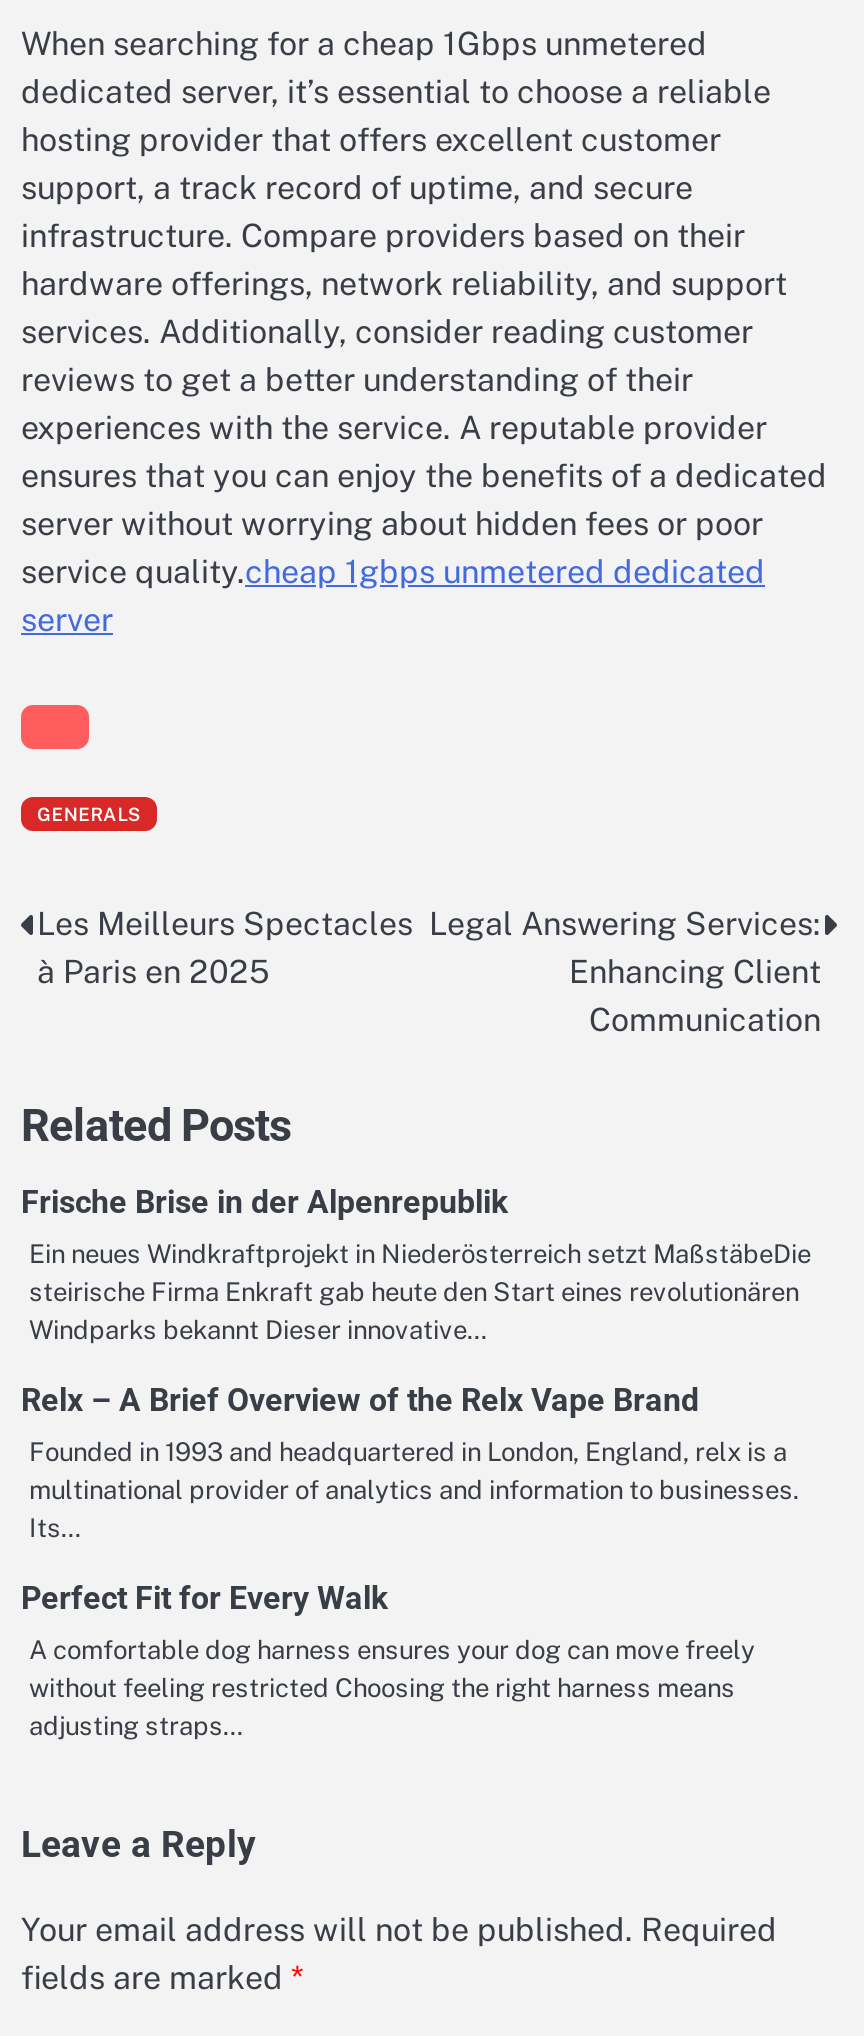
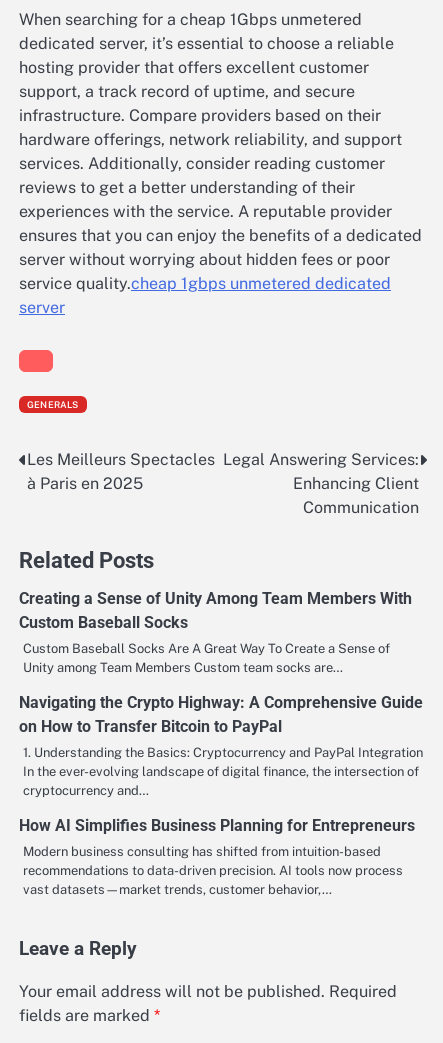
[21,1184,509,1222] Frische Brise in der Alpenrepublik -> [19,589,412,632] Creating a Sense of Unity Among Team Members With | Custom Baseball Socks
[29,1240,811,1346] Ein neues Windkraftprojekt in Niederösterreich setzt MaßstäbeDie | steirische Firma Enkraft gab heute den Start eines revolutionären | Windparks bekannt Dieser innovative… -> [23,641,390,675] Custom Baseball Socks Are A Great Way To Create a Sense of | Unity among Team Members Custom team socks are…
[21,1382,699,1420] Relx – A Brief Overview of the Relx Vape Brand -> [19,693,423,736] Navigating the Crypto Highway: A Comprehensive Guide | on How to Transfer Bitcoin to PayPal
[29,1438,799,1544] Founded in 1993 and headquartered in London, England, relx is a | multinational provider of analytics and information to businesses. | Its… -> [23,745,423,798] 1. Understanding the Basics: Cryptocurrency and PayPal Integration | In the ever-evolving landscape of digital finance, the intersection of | cryptocurrency and…
[21,1580,389,1618] Perfect Fit for Every Walk -> [19,816,415,835] How AI Simplifies Business Planning for Entrepreneurs
[29,1636,755,1742] A comfortable dog harness ensures your dog can move freely | without feeling restricted Choosing the right harness means | adjusting straps… -> [23,844,403,897] Modern business consulting has shifted from intuition-based | recommendations to data-driven precision. AI tools now process | vast datasets—market trends, customer behavior,…

